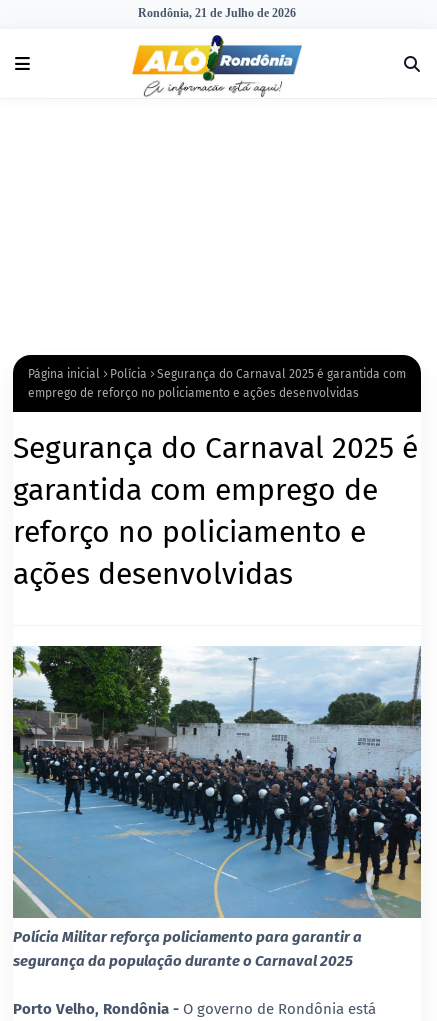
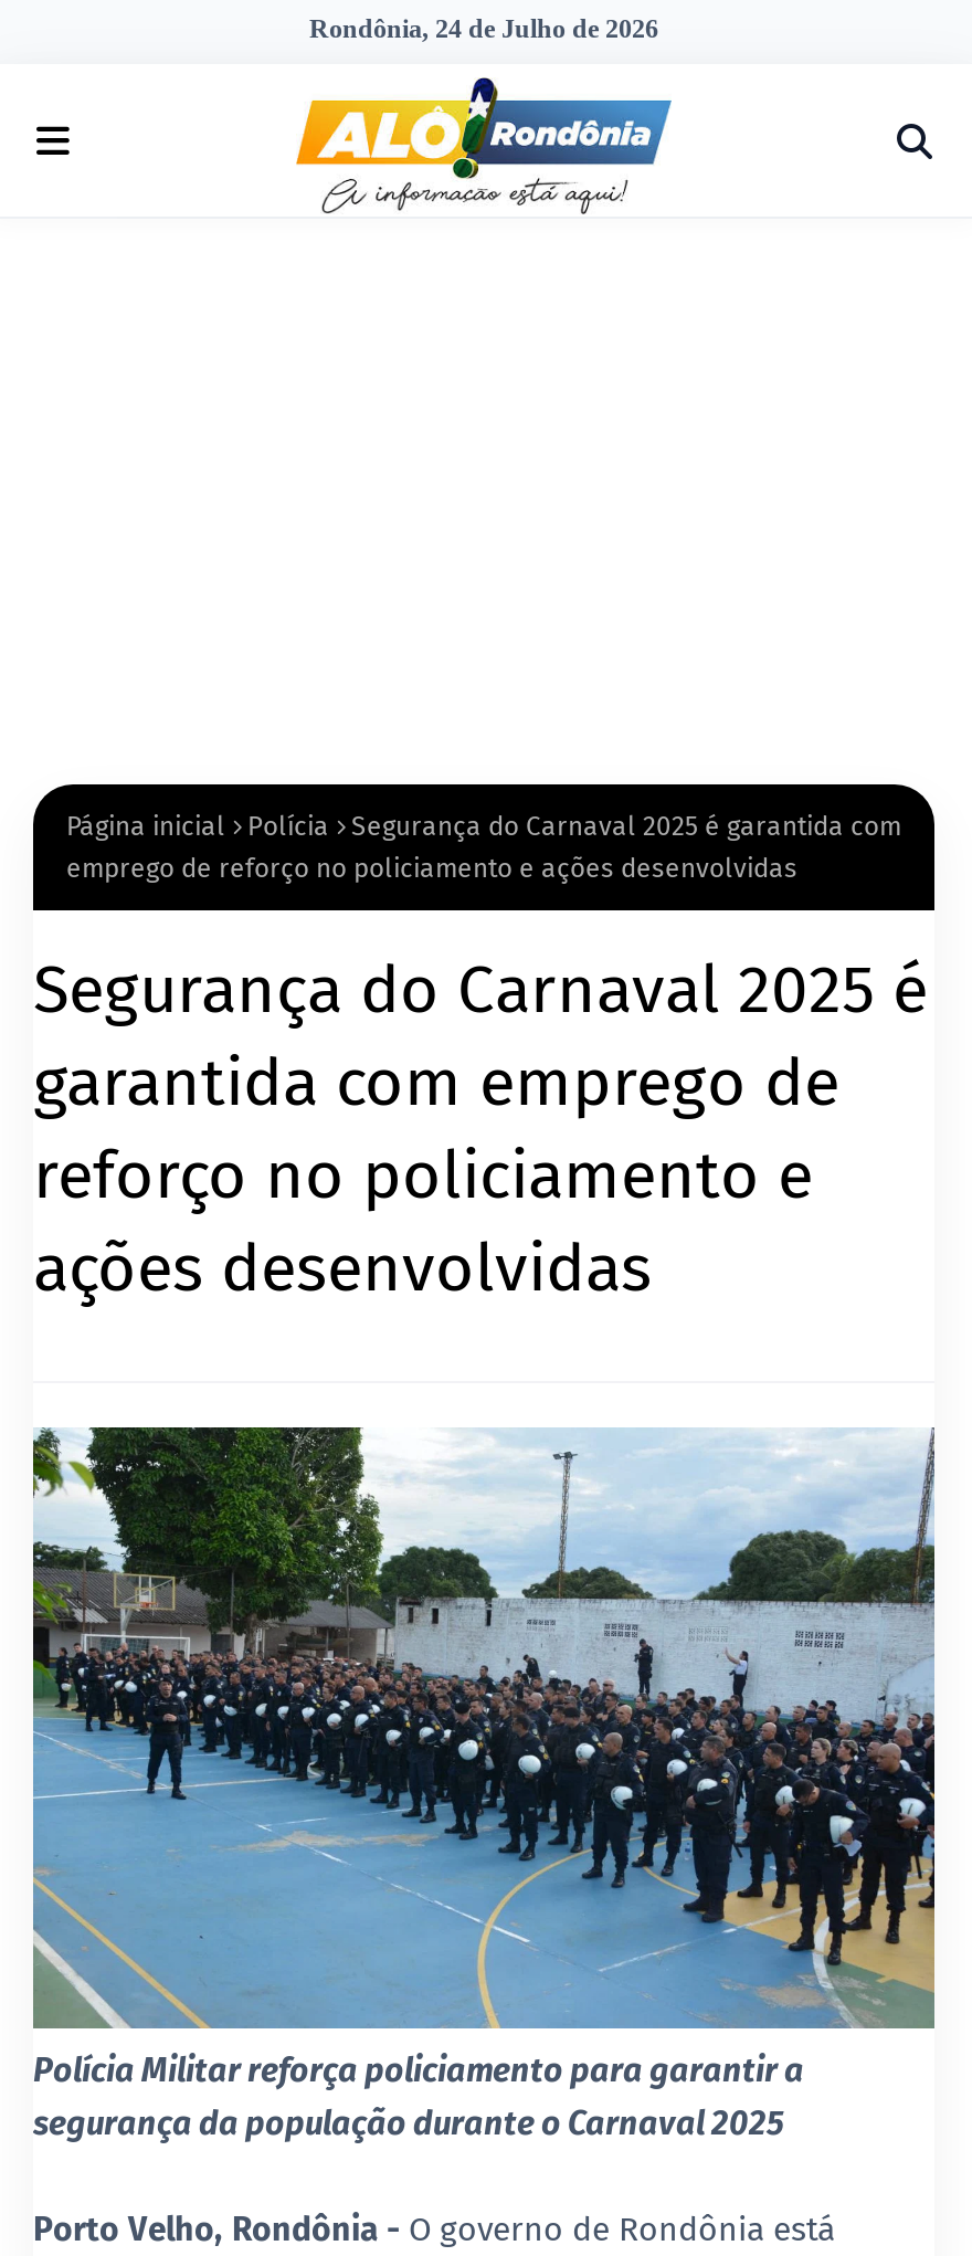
[138,6,296,20] Rondônia, 21 de Julho de 2026 -> [309,13,658,44] Rondônia, 24 de Julho de 2026

